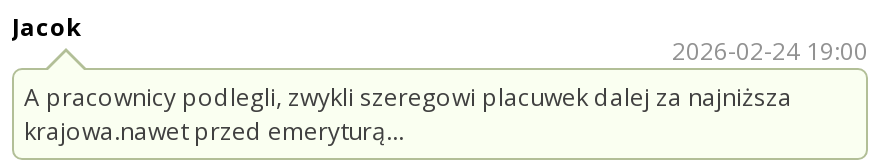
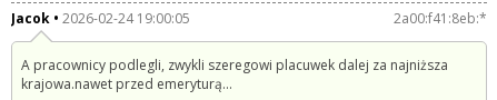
[672,33,868,67] 2026-02-24 19:00 -> [62,9,487,27] 2026-02-24 19:00:05 | 2a00:f41:8eb:*

